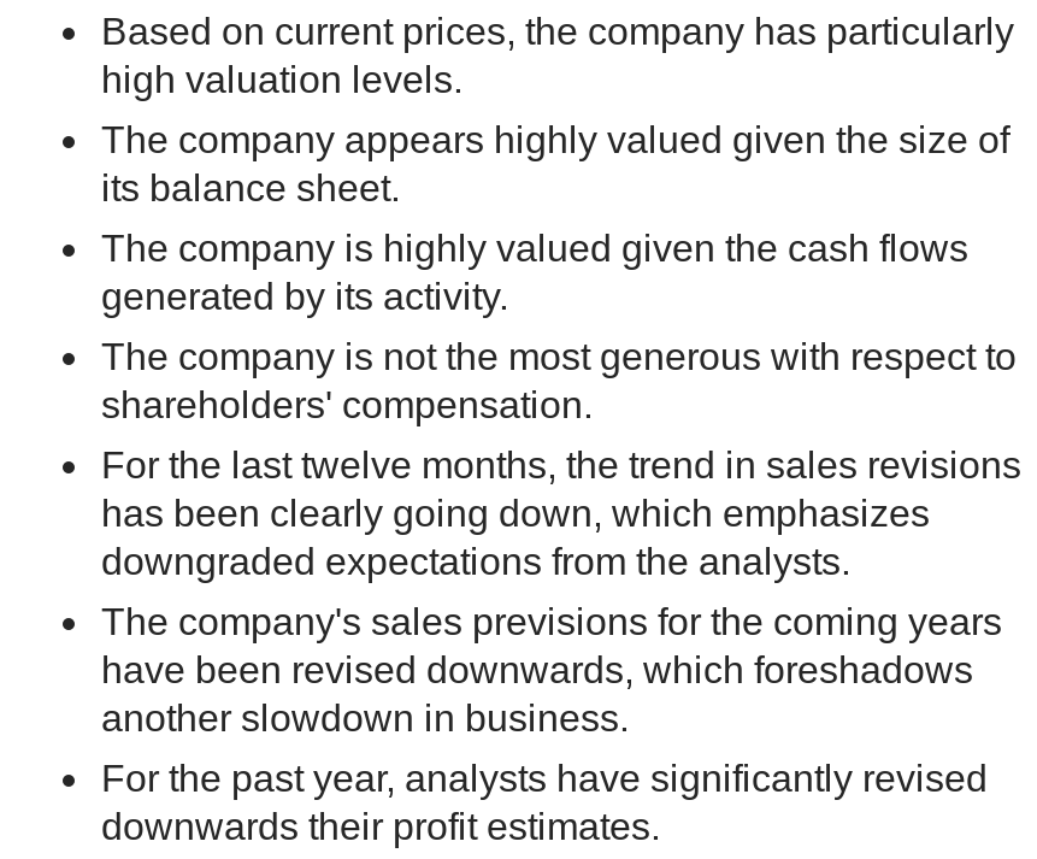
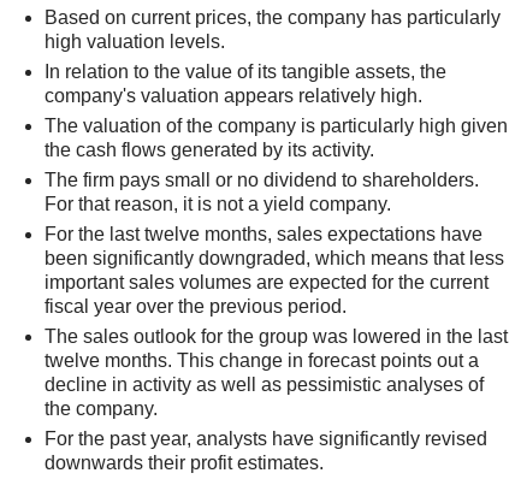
[101,119,1009,208] The company appears highly valued given the size of | its balance sheet. -> [45,61,446,106] In relation to the value of its tangible assets, the | company's valuation appears relatively high.
[101,228,968,317] The company is highly valued given the cash flows | generated by its activity. -> [45,116,508,160] The valuation of the company is particularly high given | the cash flows generated by its activity.
[101,336,1017,425] The company is not the most generous with respect to | shareholders' compensation. -> [45,170,479,214] The firm pays small or no dividend to shareholders. | For that reason, it is not a yield company.
[101,445,1021,582] For the last twelve months, the trend in sales revisions | has been clearly going down, which emphasizes | downgraded expectations from the analysts. -> [45,224,504,317] For the last twelve months, sales expectations have | been significantly downgraded, which means that less | important sales volumes are expected for the current | fiscal year over the previous period.
[101,601,1002,739] The company's sales previsions for the coming years | have been revised downwards, which foreshadows | another slowdown in business. -> [45,326,508,419] The sales outlook for the group was lowered in the last | twelve months. This change in forecast points out a | decline in activity as well as pessimistic analyses of | the company.

